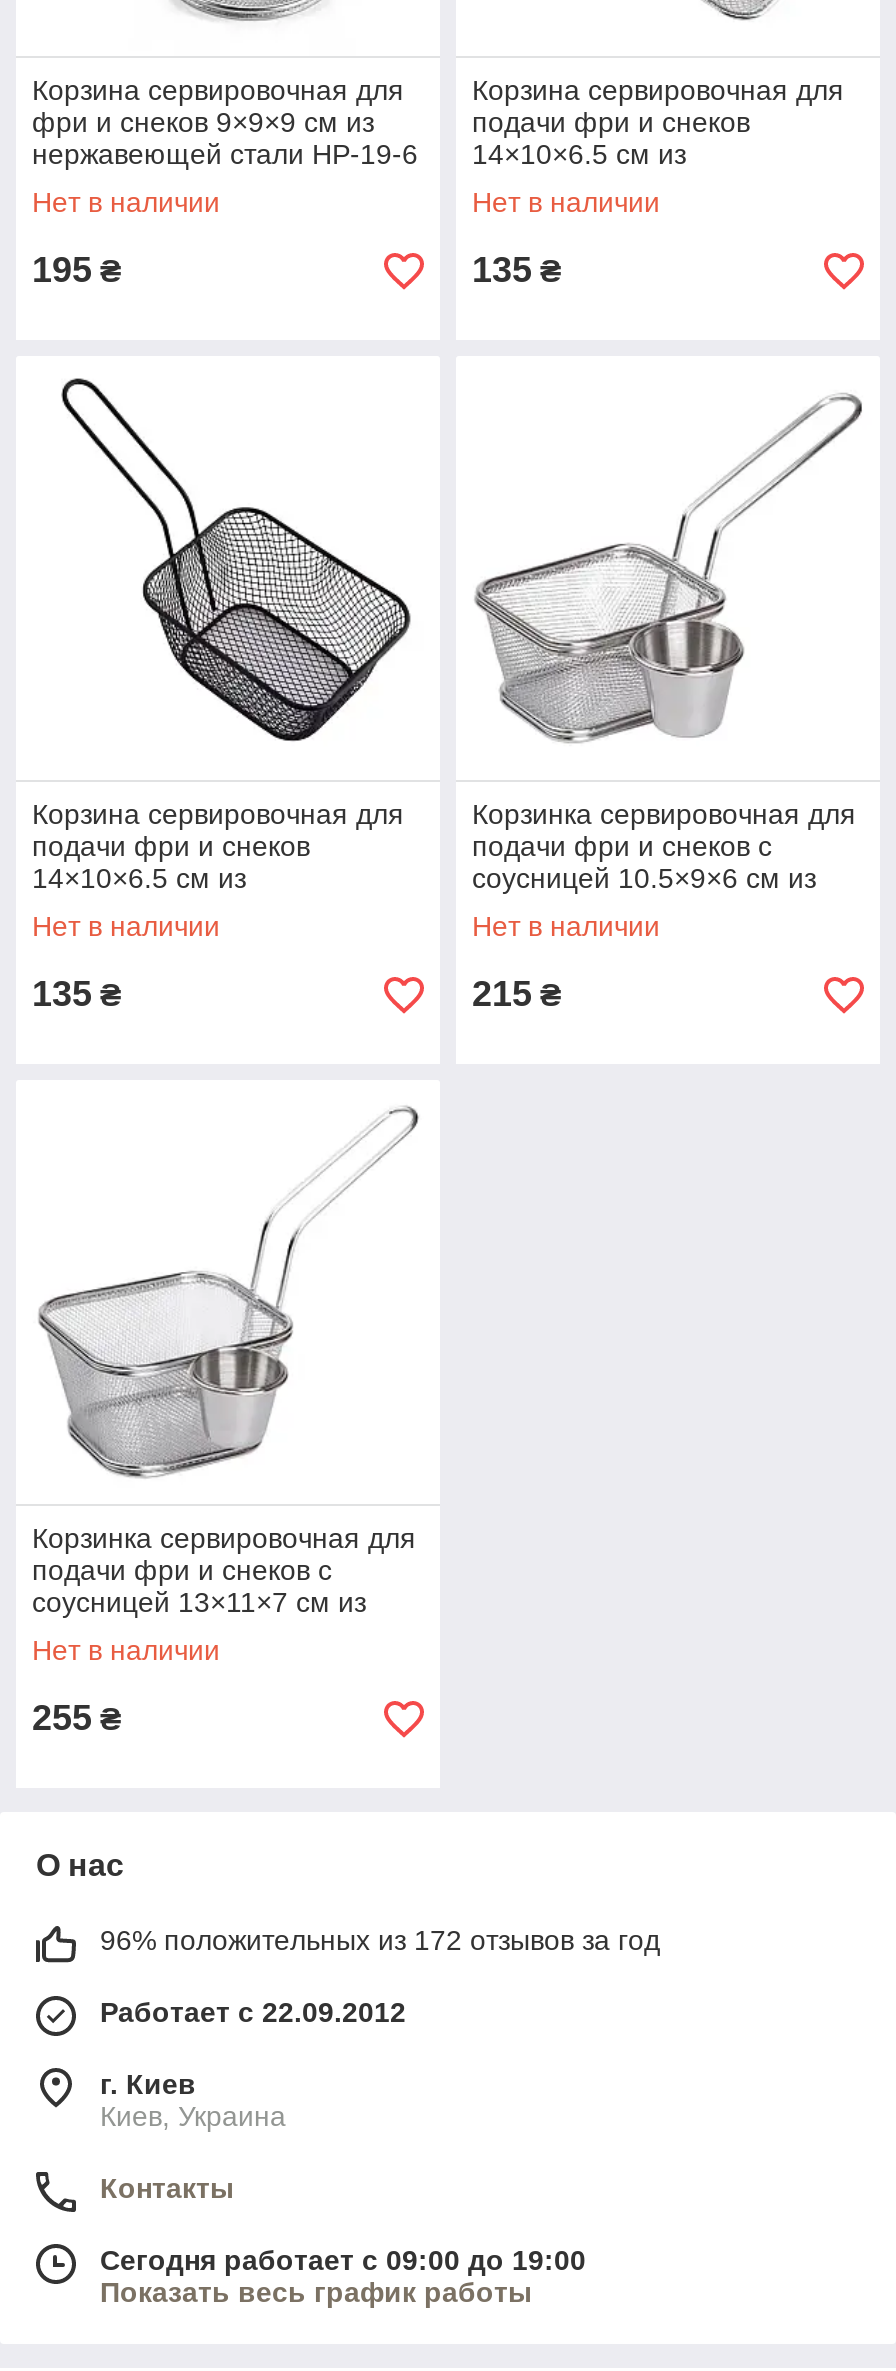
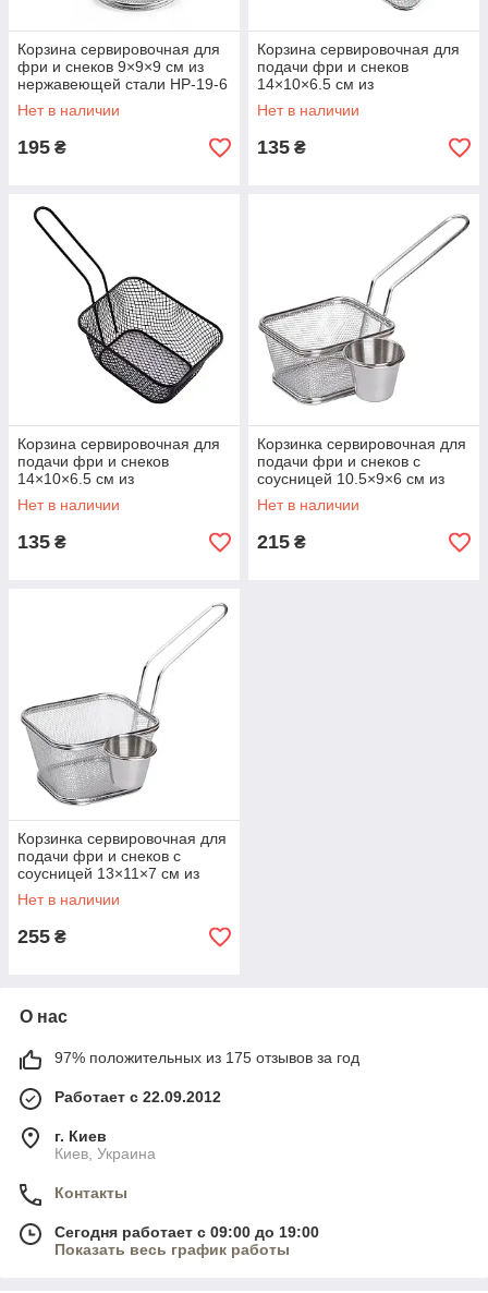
[100,1924,660,1956] 96% положительных из 172 отзывов за год -> [54,1049,359,1066] 97% положительных из 175 отзывов за год

